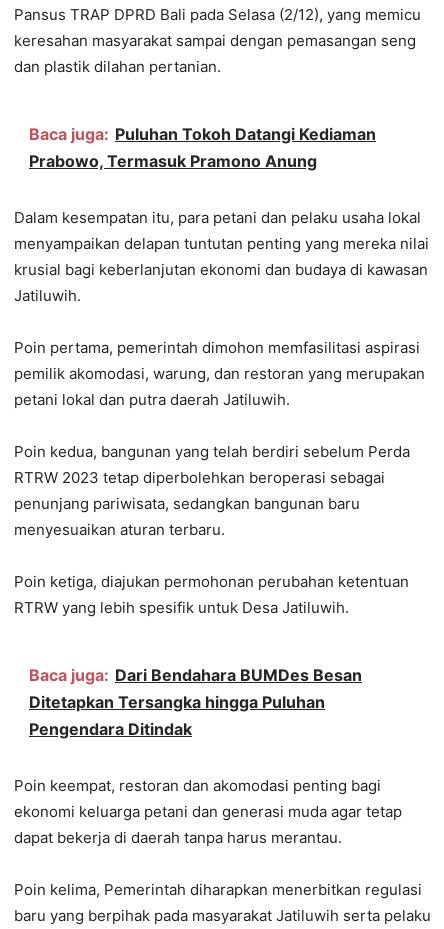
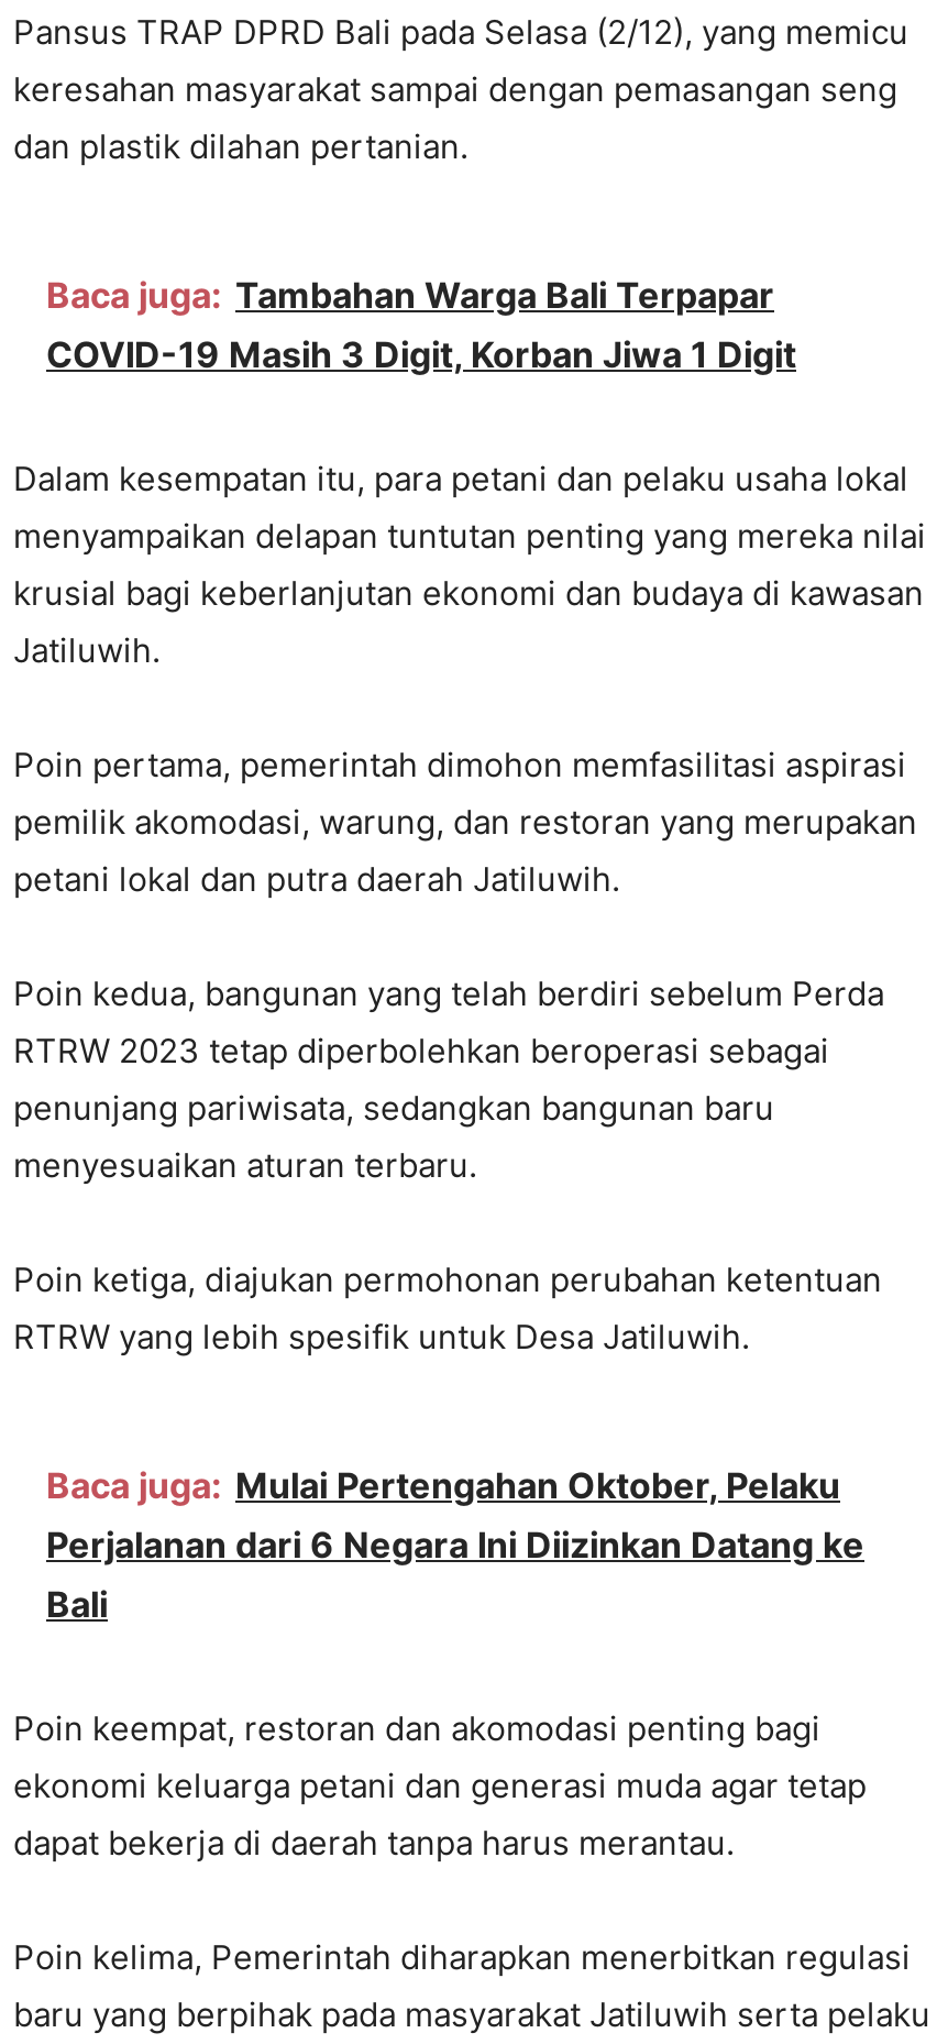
[29,124,376,171] Baca juga: Puluhan Tokoh Datangi Kediaman | Prabowo, Termasuk Pramono Anung -> [46,272,796,376] Baca juga: Tambahan Warga Bali Terpapar | COVID-19 Masih 3 Digit, Korban Jiwa 1 Digit
[29,665,362,739] Baca juga: Dari Bendahara BUMDes Besan | Ditetapkan Tersangka hingga Puluhan | Pengendara Ditindak -> [46,1462,864,1625] Baca juga: Mulai Pertengahan Oktober, Pelaku | Perjalanan dari 6 Negara Ini Diizinkan Datang ke | Bali

